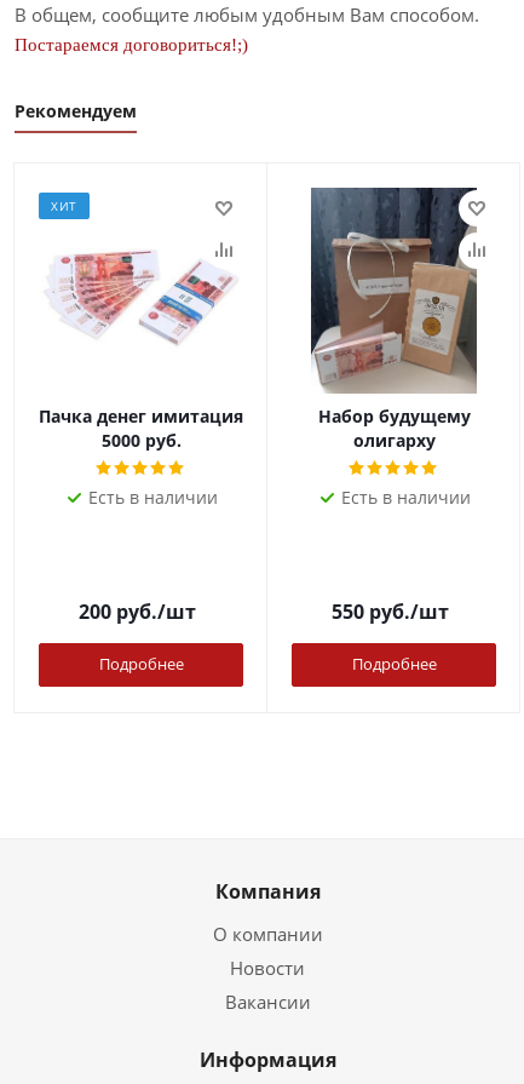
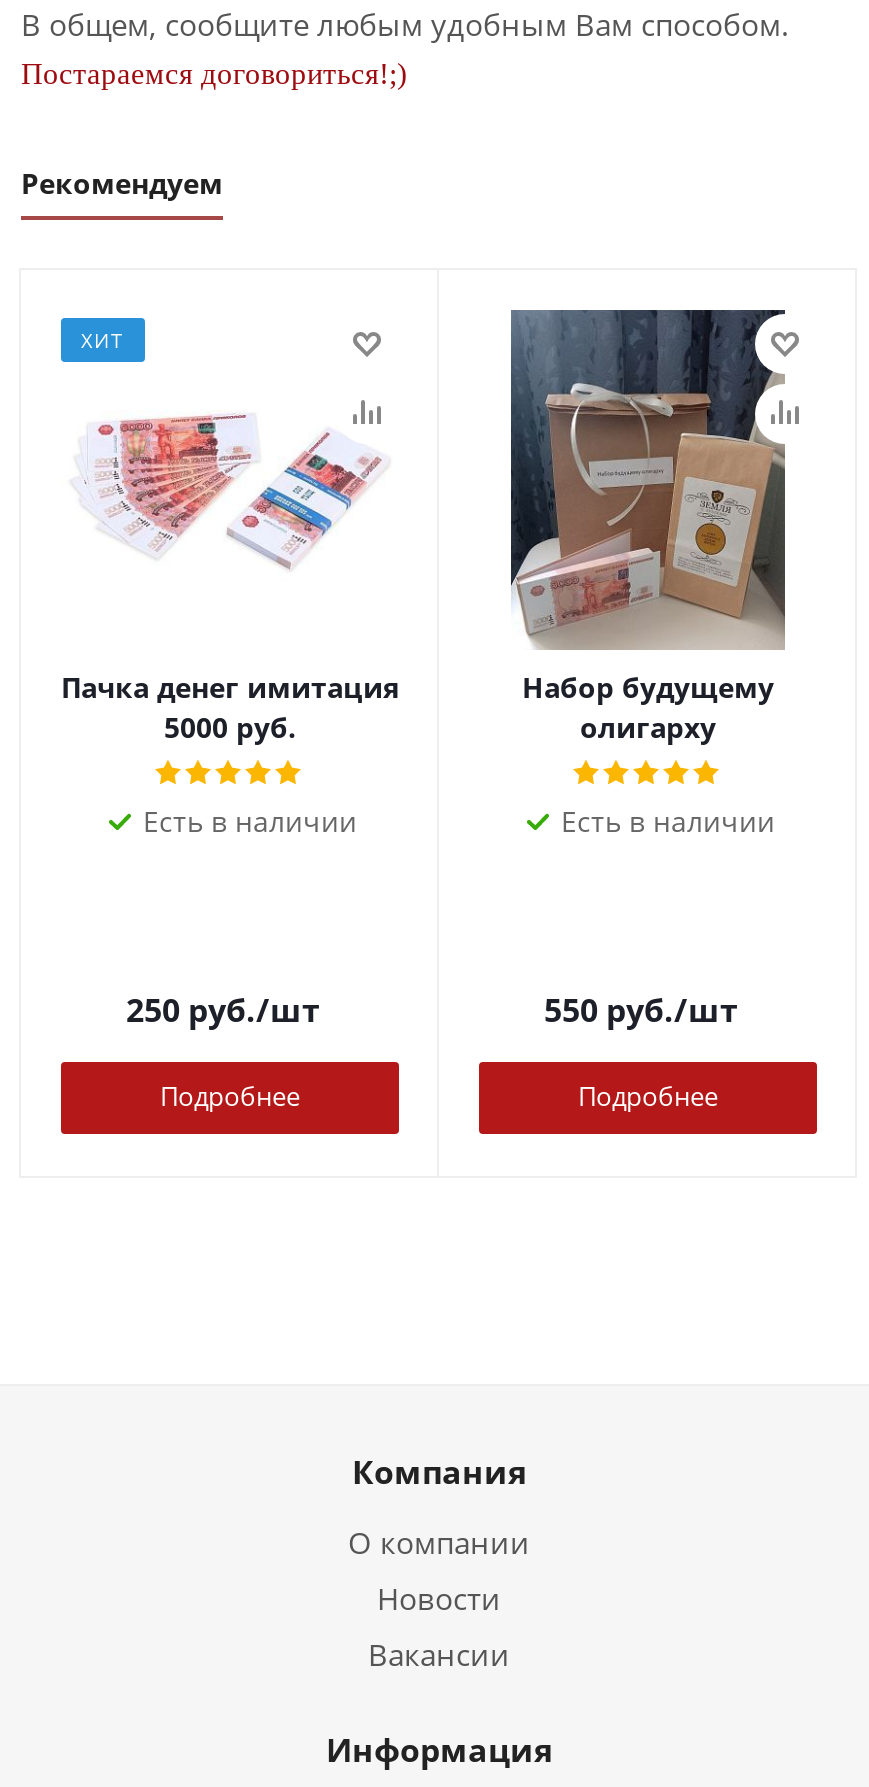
[78,598,195,625] 200 руб./шт -> [126,988,320,1032] 250 руб./шт

